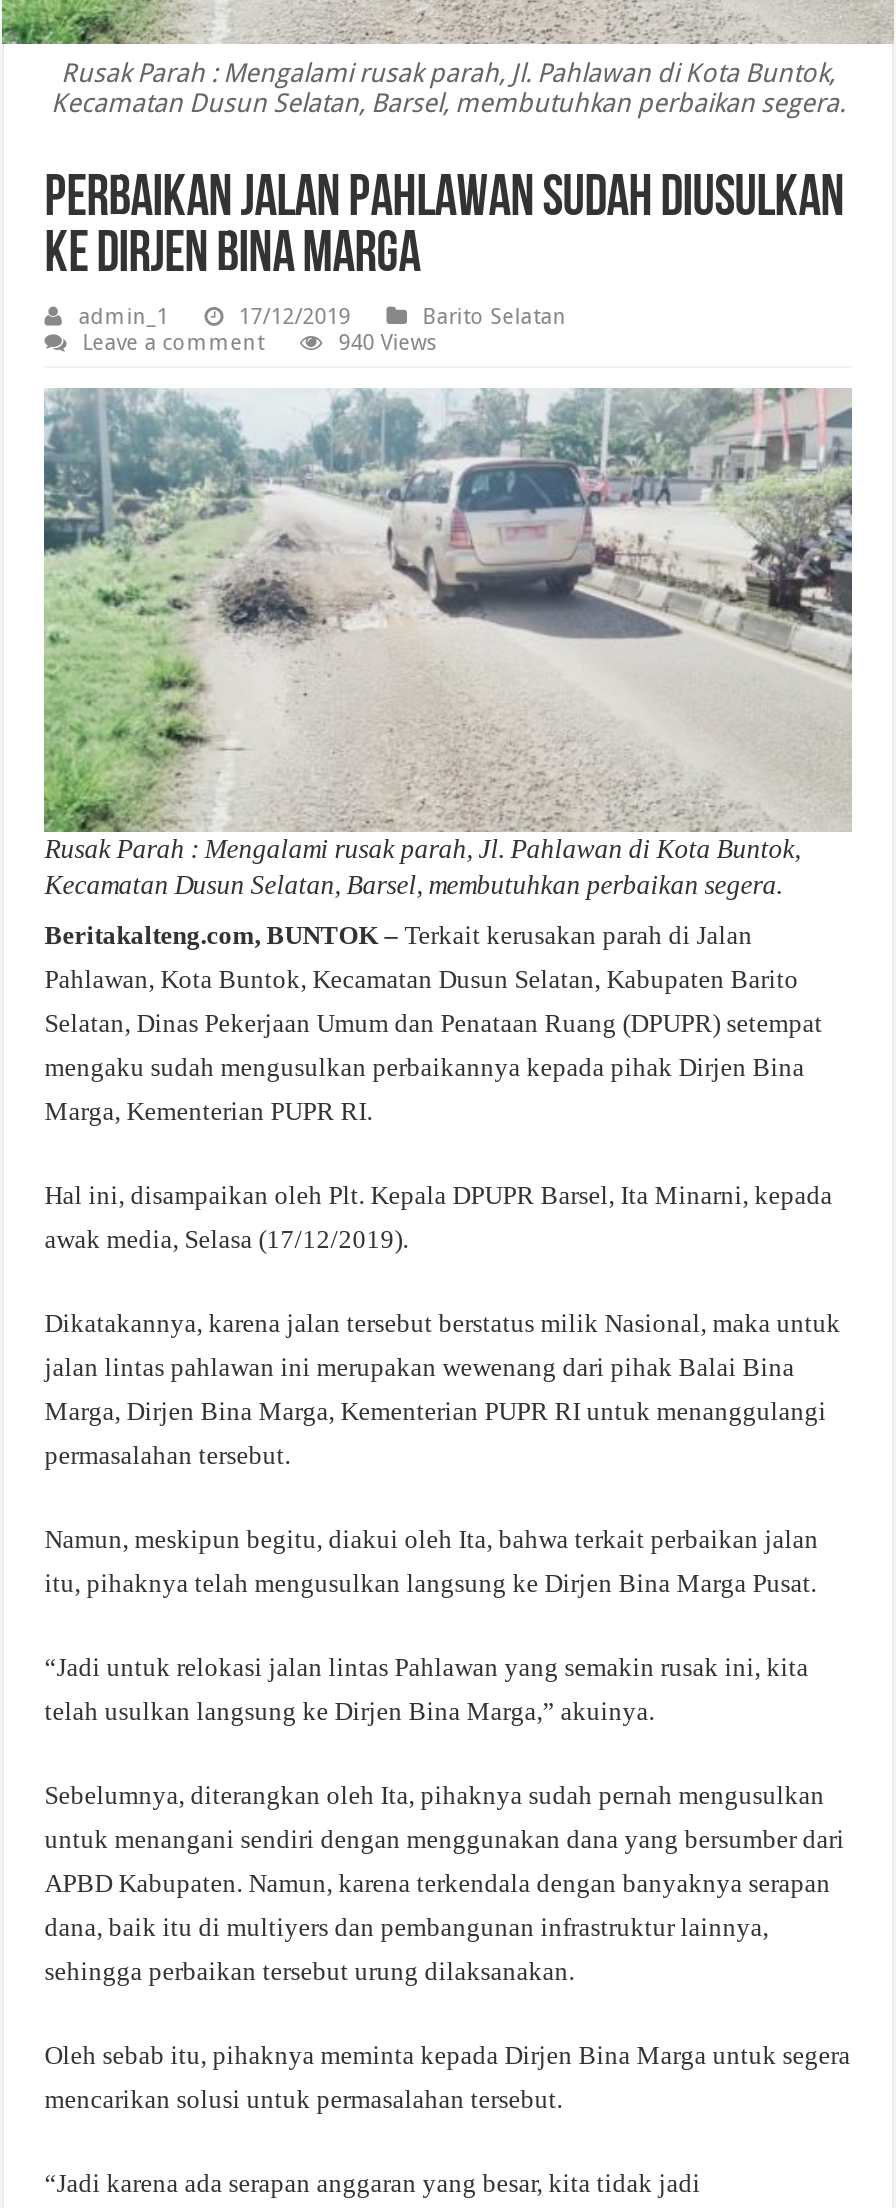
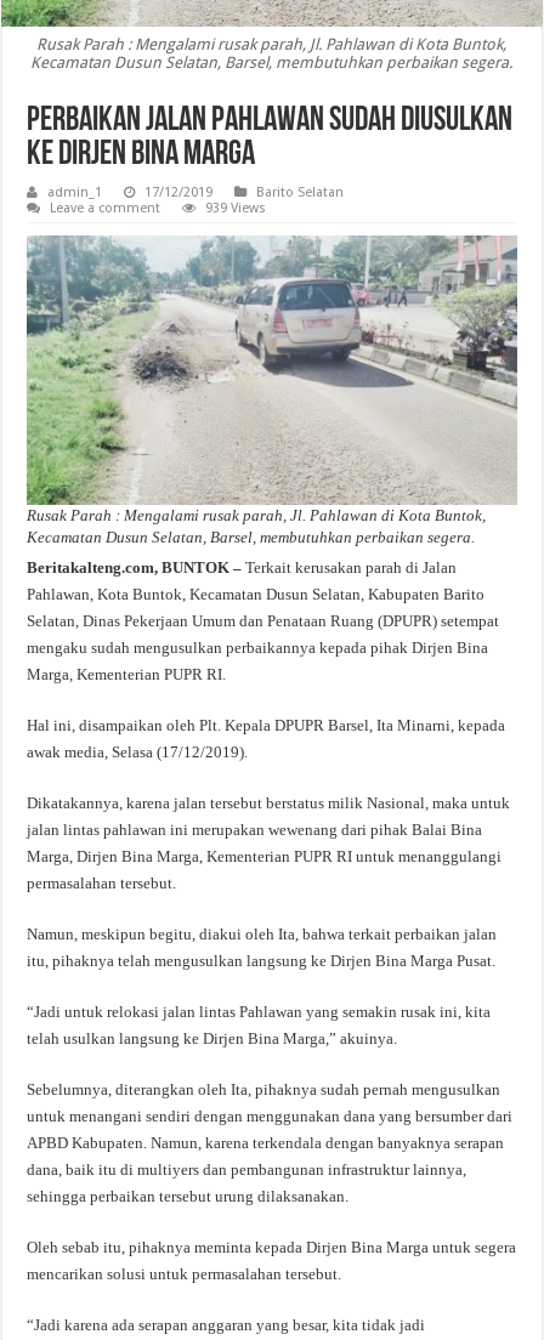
[338,330,438,356] 940 Views -> [205,200,266,216] 939 Views

